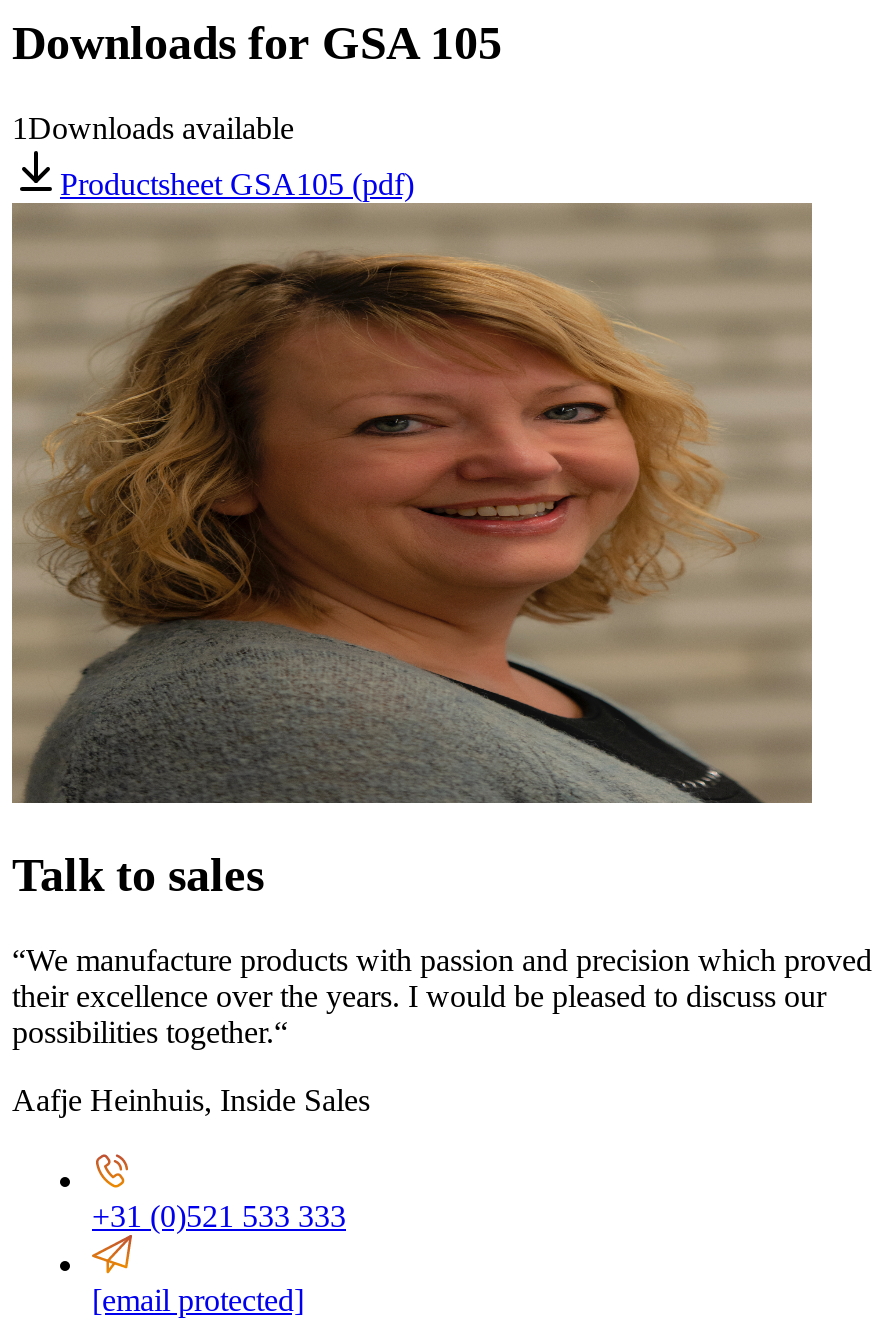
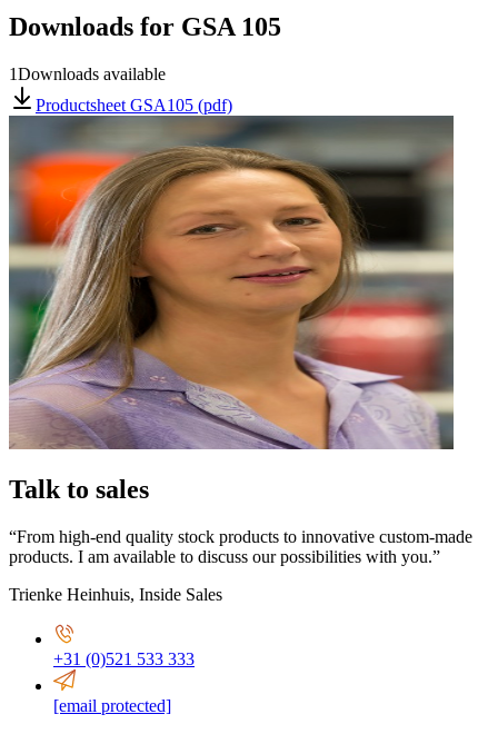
[12,203,812,805] [image] -> [9,116,454,450] [image]
[12,944,872,1050] “We manufacture products with passion and precision which proved | their excellence over the years. I would be pleased to discuss our | possibilities together.“ -> [9,528,472,567] “From high-end quality stock products to innovative custom-made | products. I am available to discuss our possibilities with you.”
[12,1084,370,1118] Aafje Heinhuis, Inside Sales -> [9,585,222,604] Trienke Heinhuis, Inside Sales

